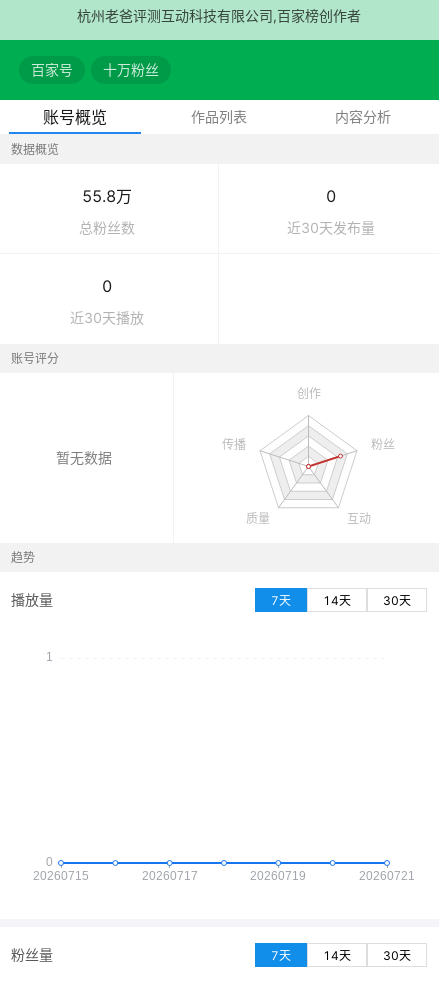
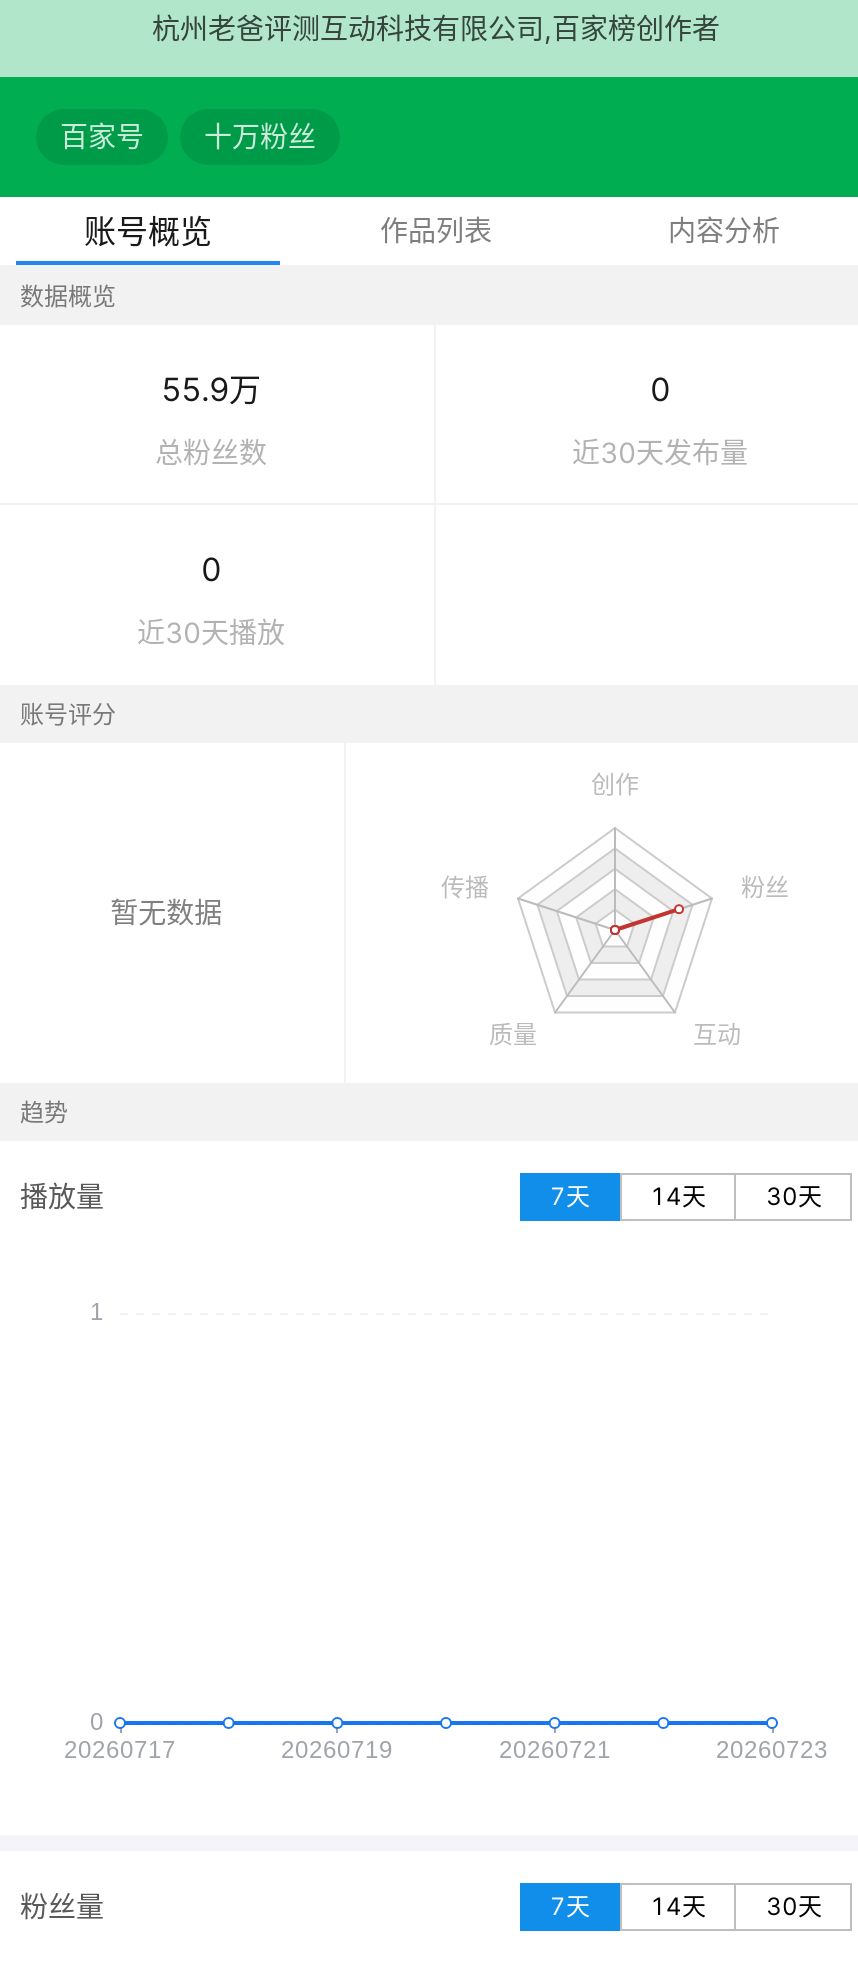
[81,185,131,205] 55.8万 -> [161,368,261,408] 55.9万

